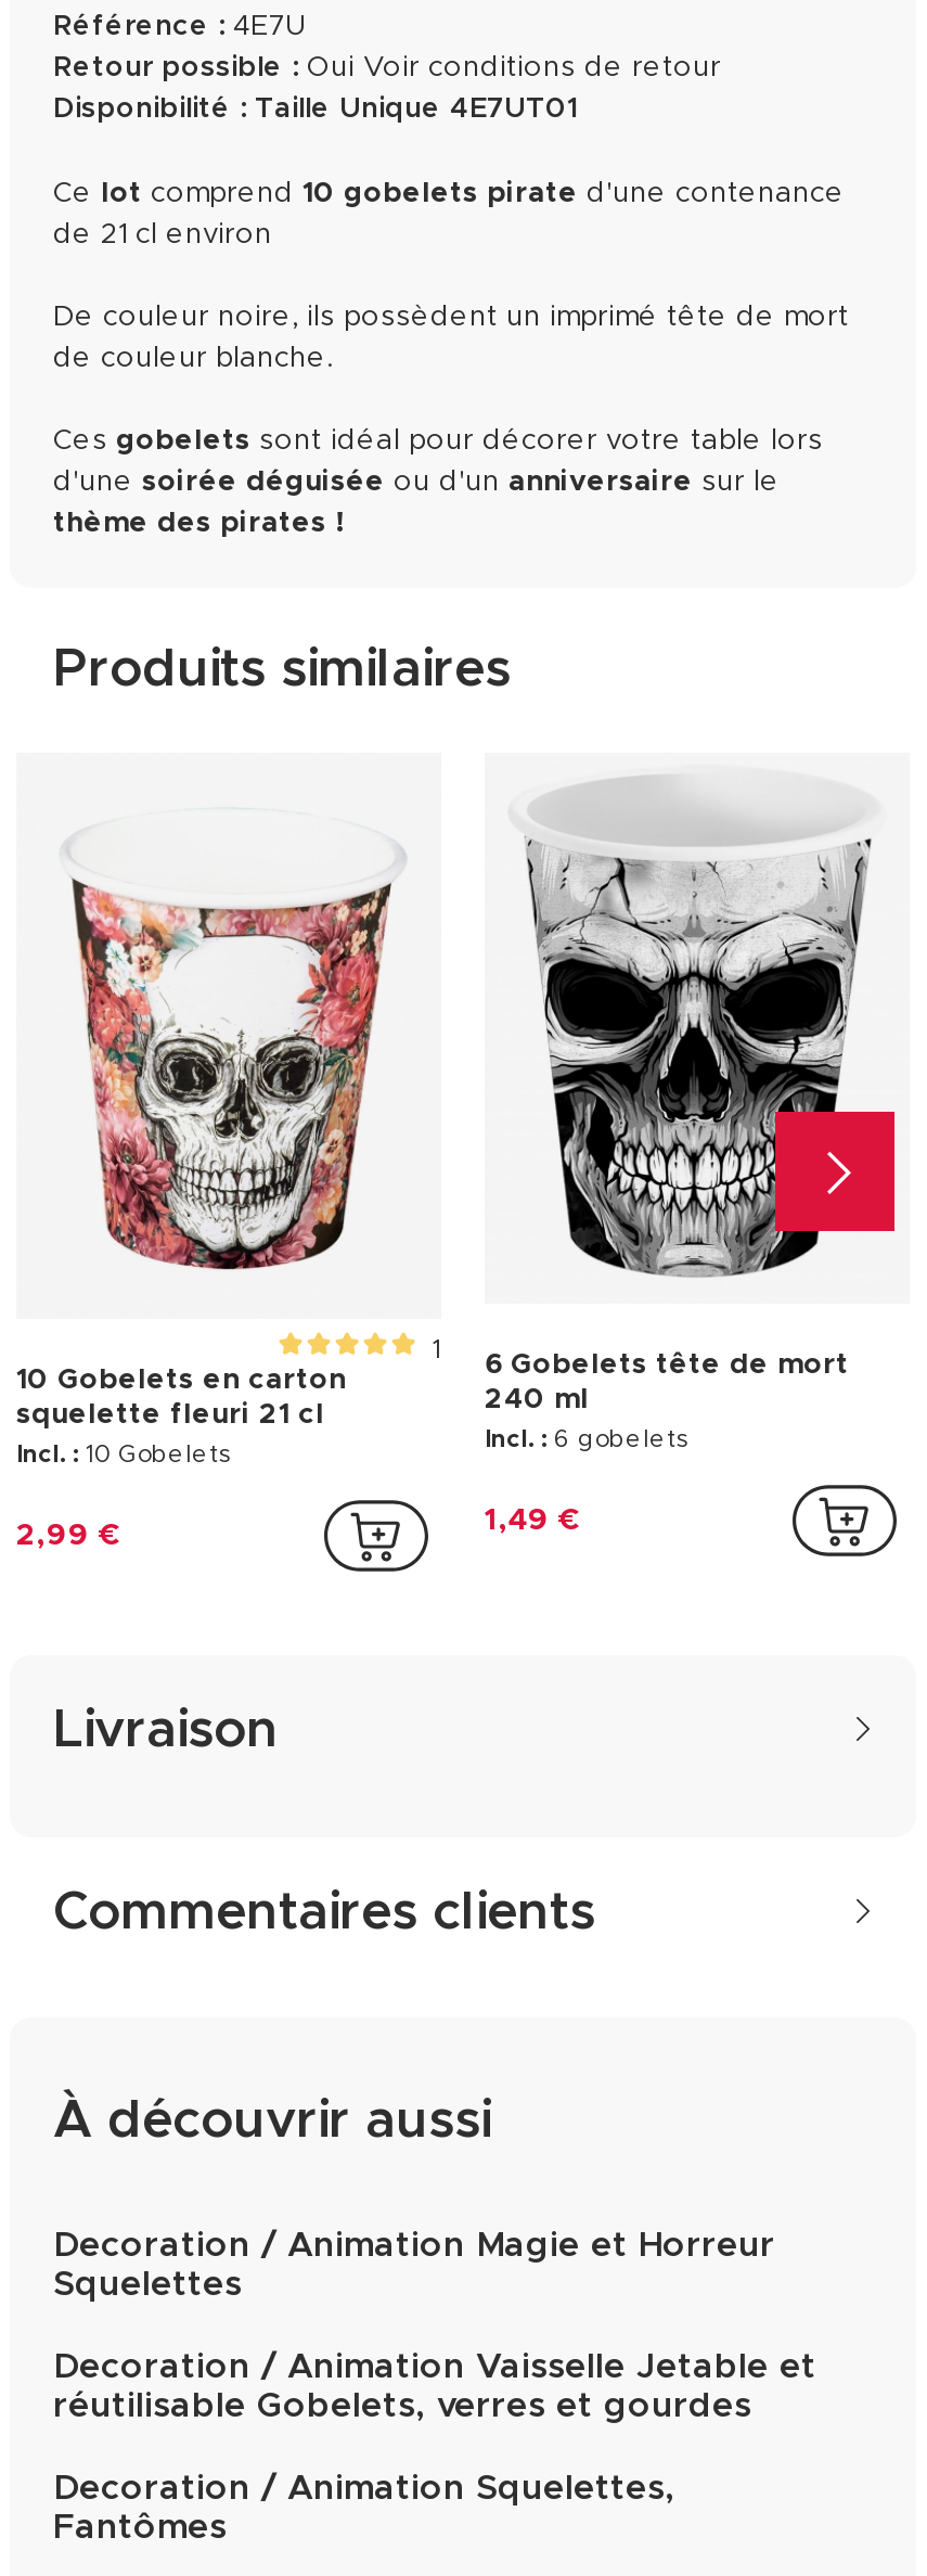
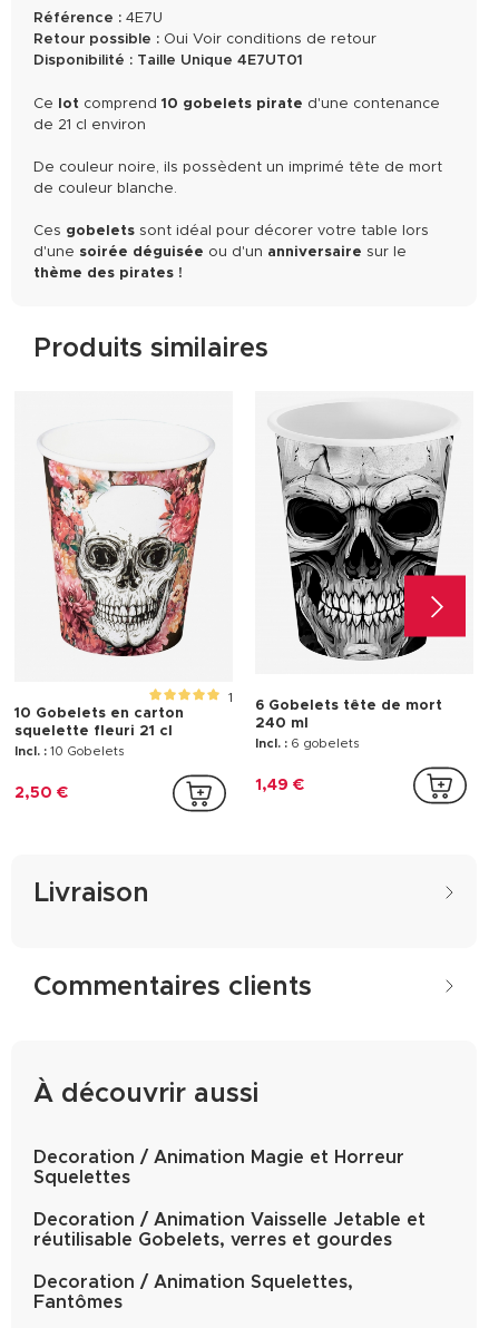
[16,1521,120,1552] 2,99 € -> [14,786,68,801] 2,50 €

